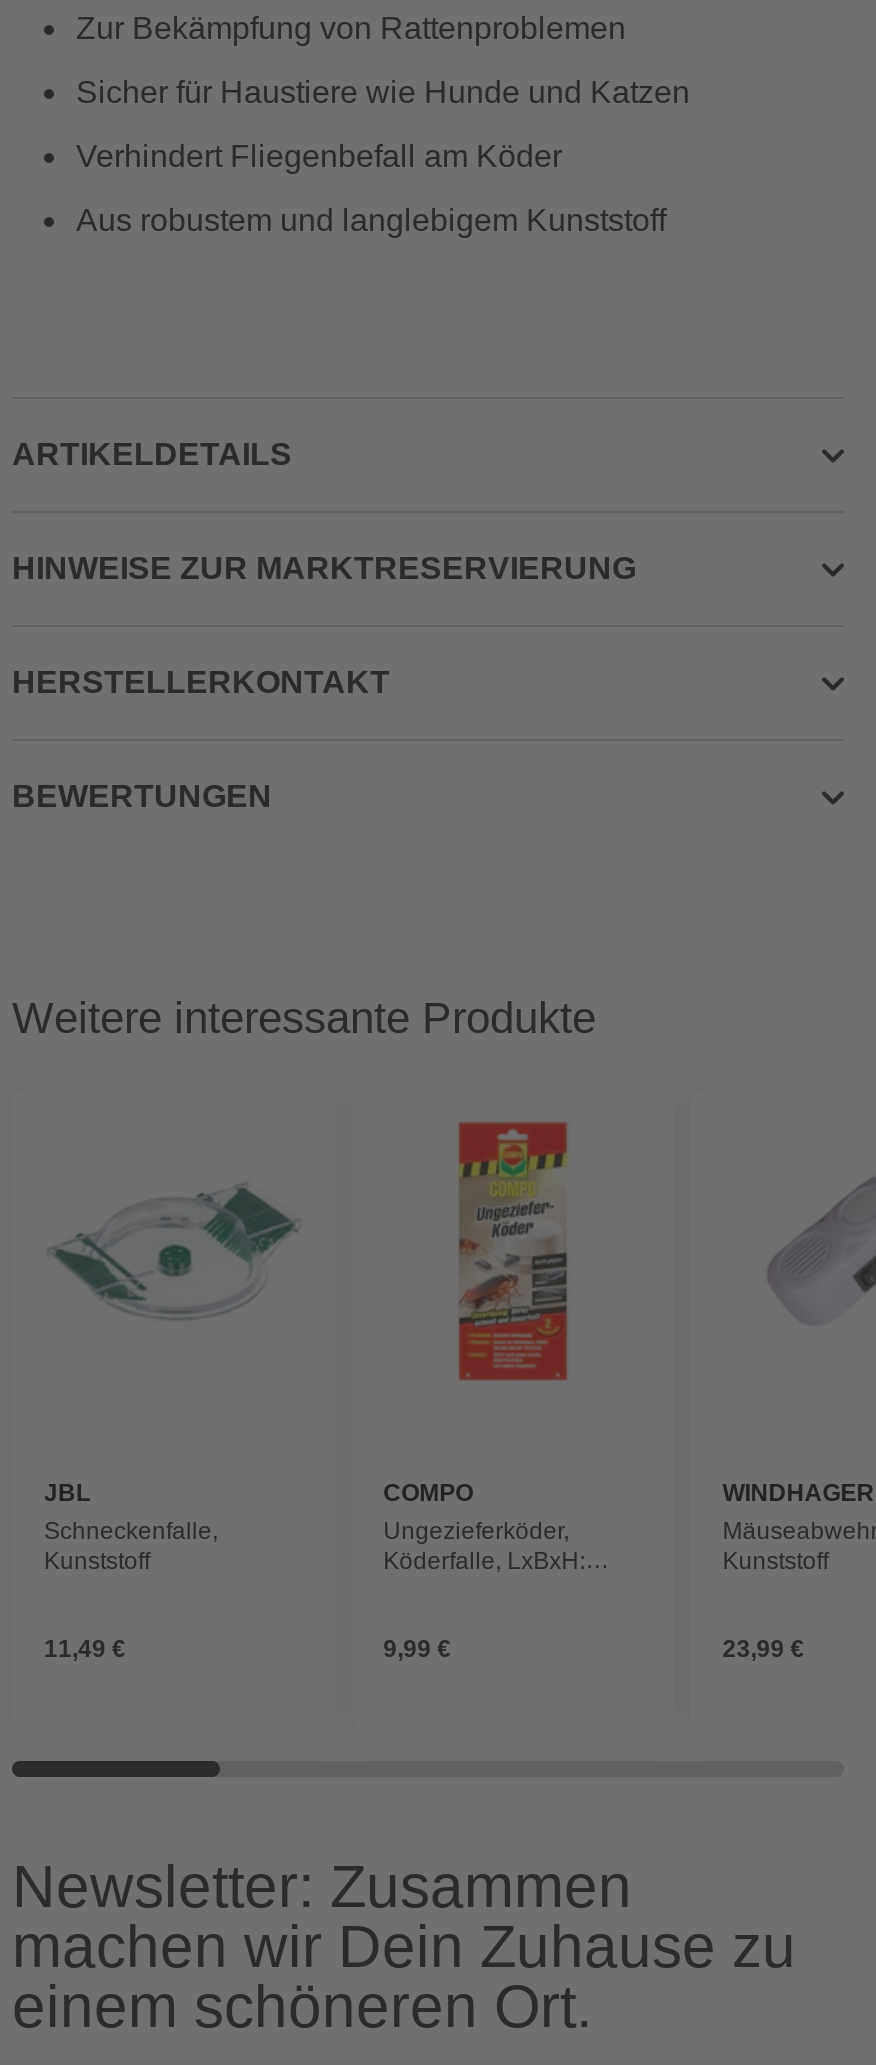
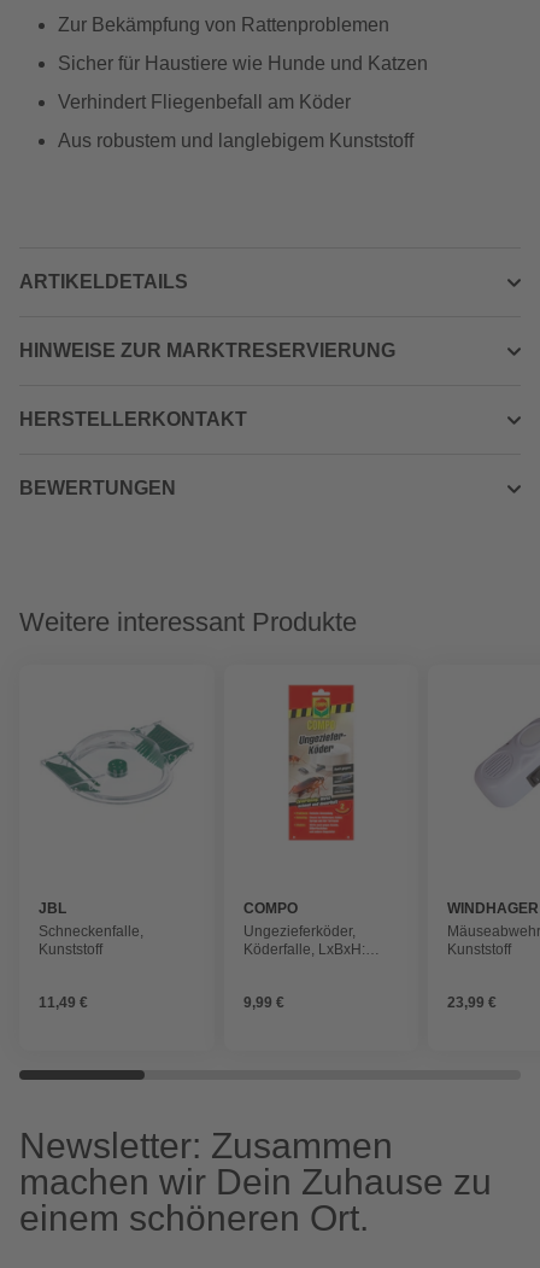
[12,993,596,1043] Weitere interessante Produkte -> [19,607,357,637] Weitere interessant Produkte

